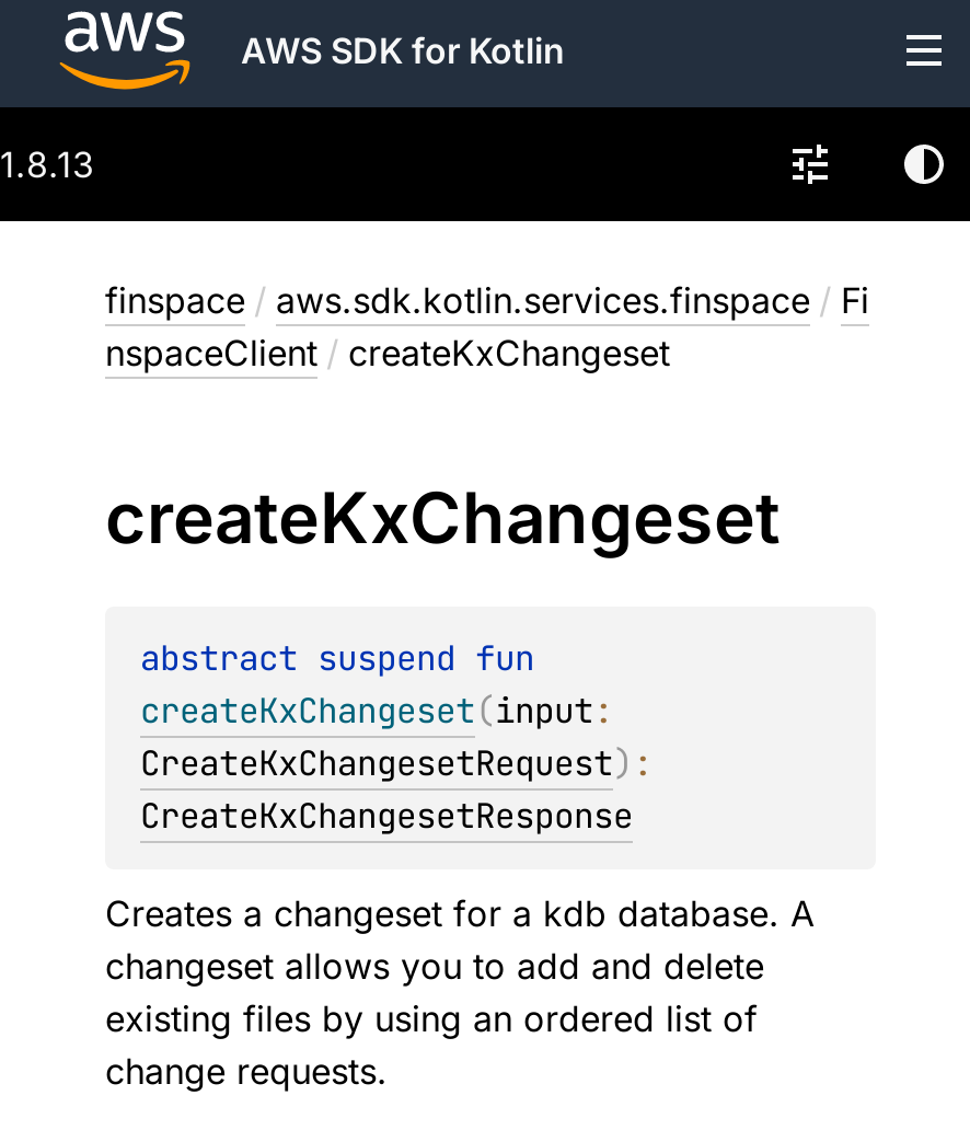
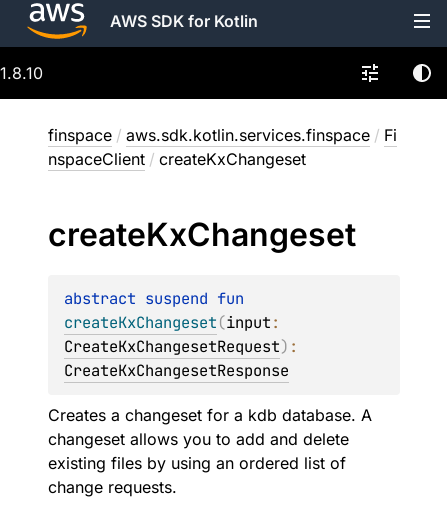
[0,142,94,186] 1.8.13 -> [0,63,43,83] 1.8.10

